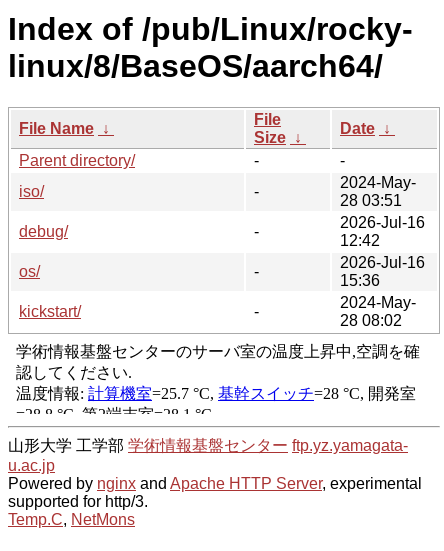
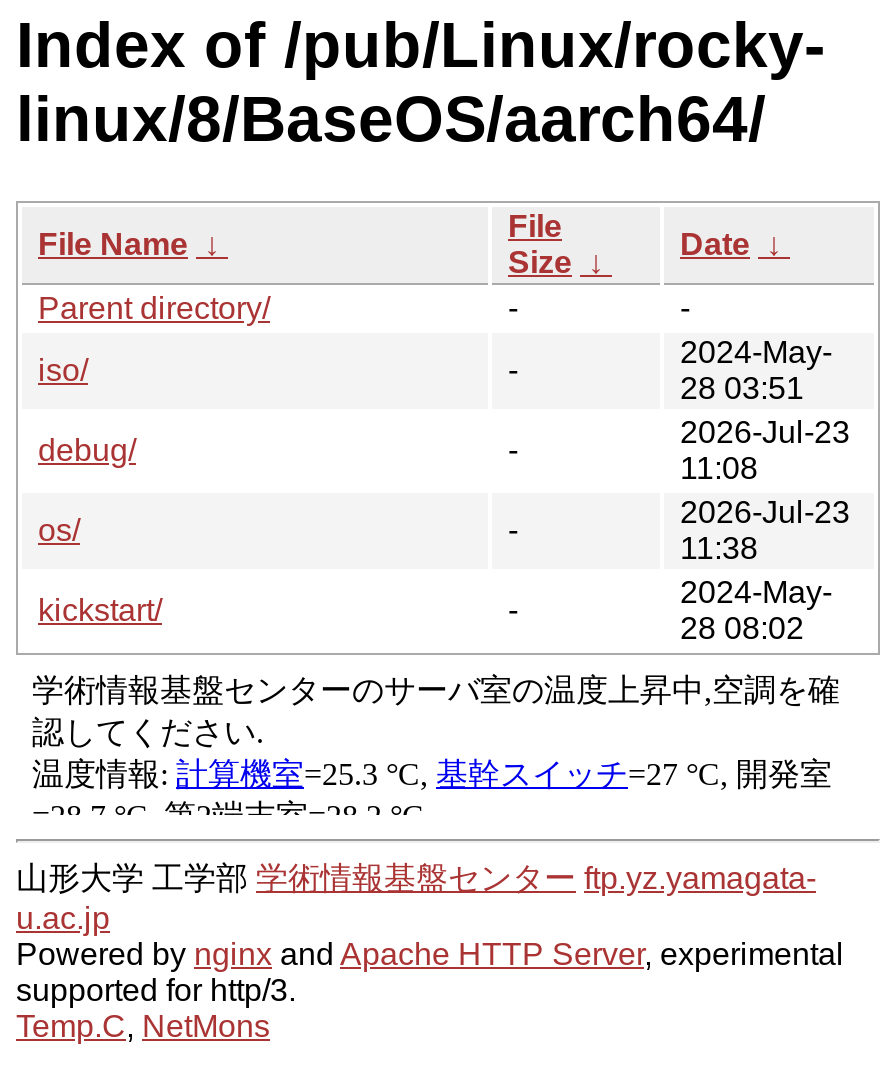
[340,214,425,249] 2026-Jul-16 | 12:42 -> [680,415,850,485] 2026-Jul-23 | 11:08
[340,254,425,289] 2026-Jul-16 | 15:36 -> [680,495,850,565] 2026-Jul-23 | 11:38

